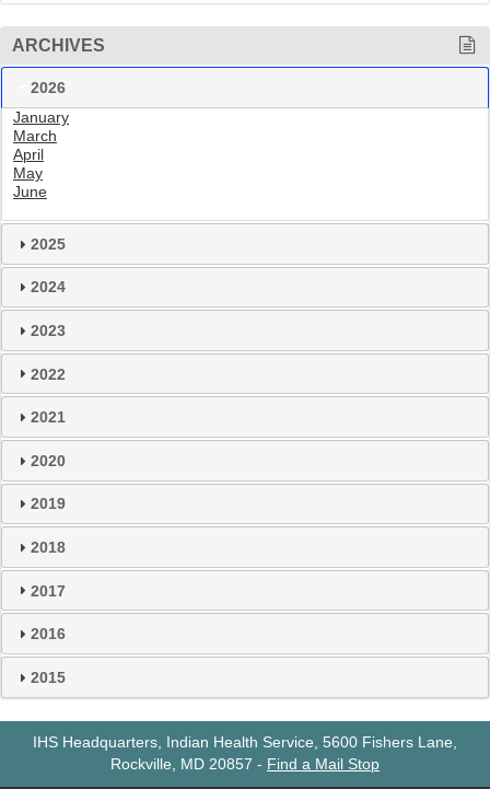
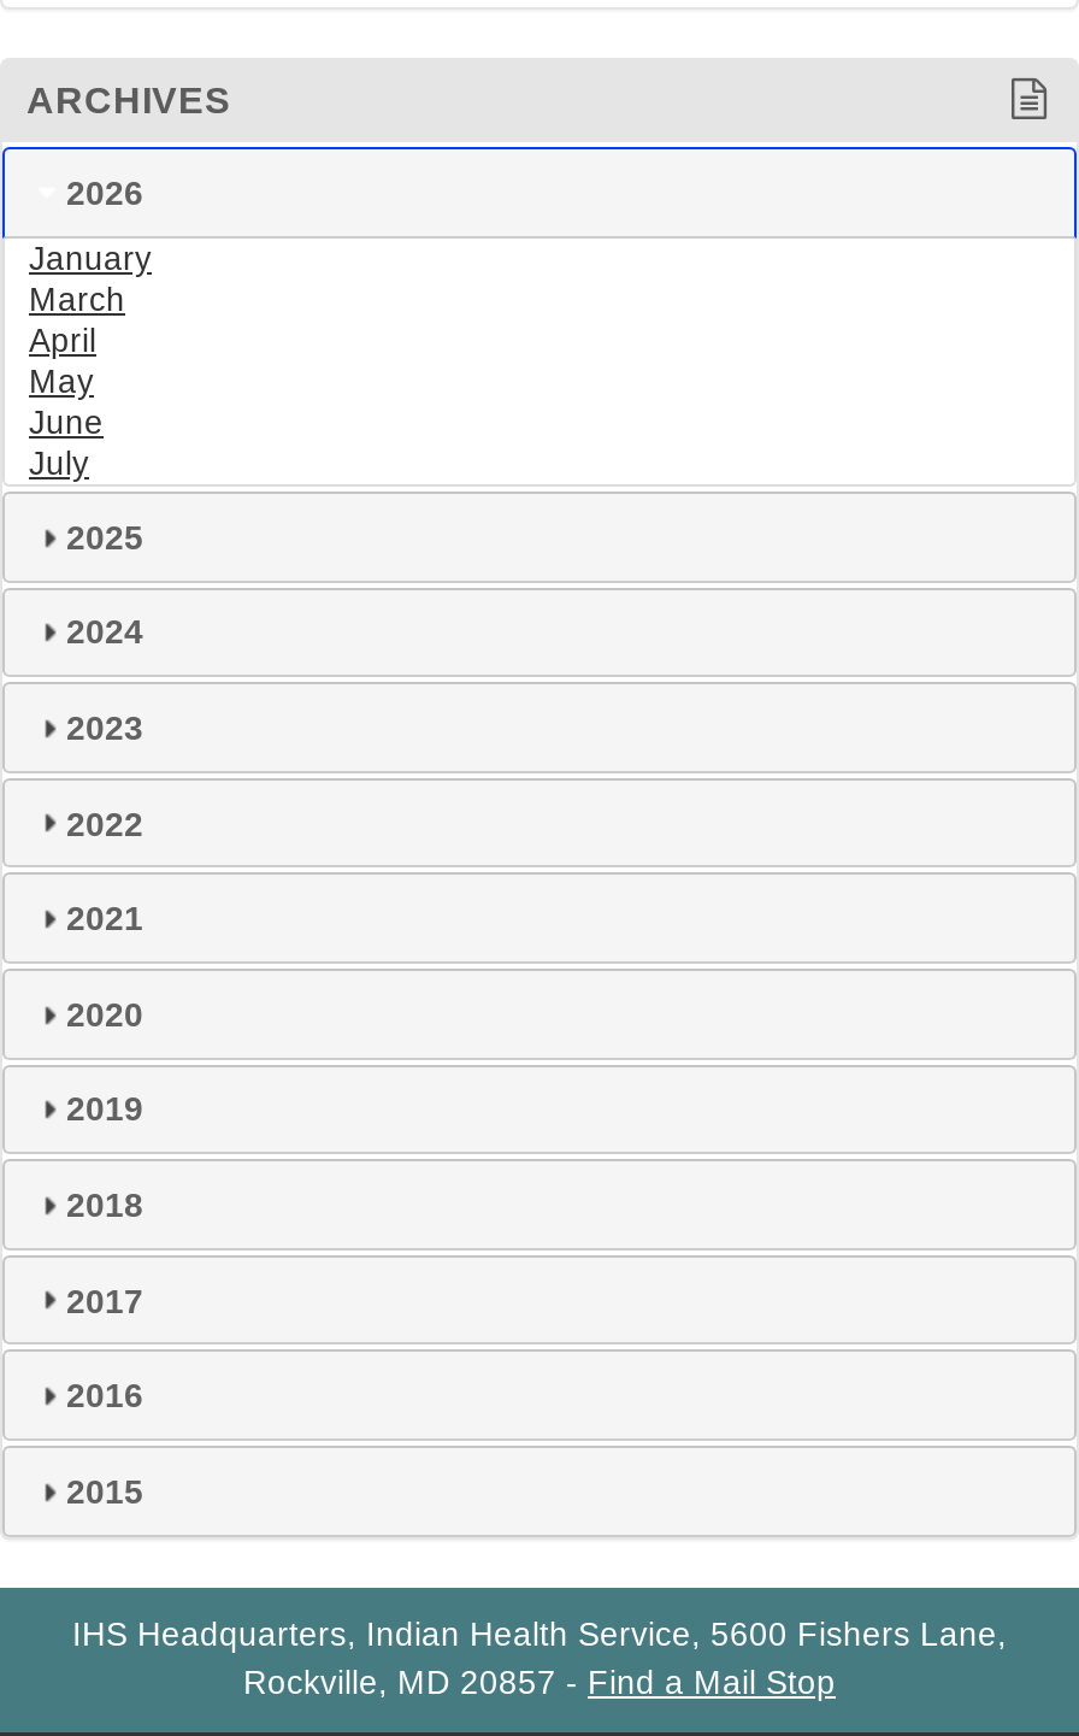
none -> [29,446,89,482] July

